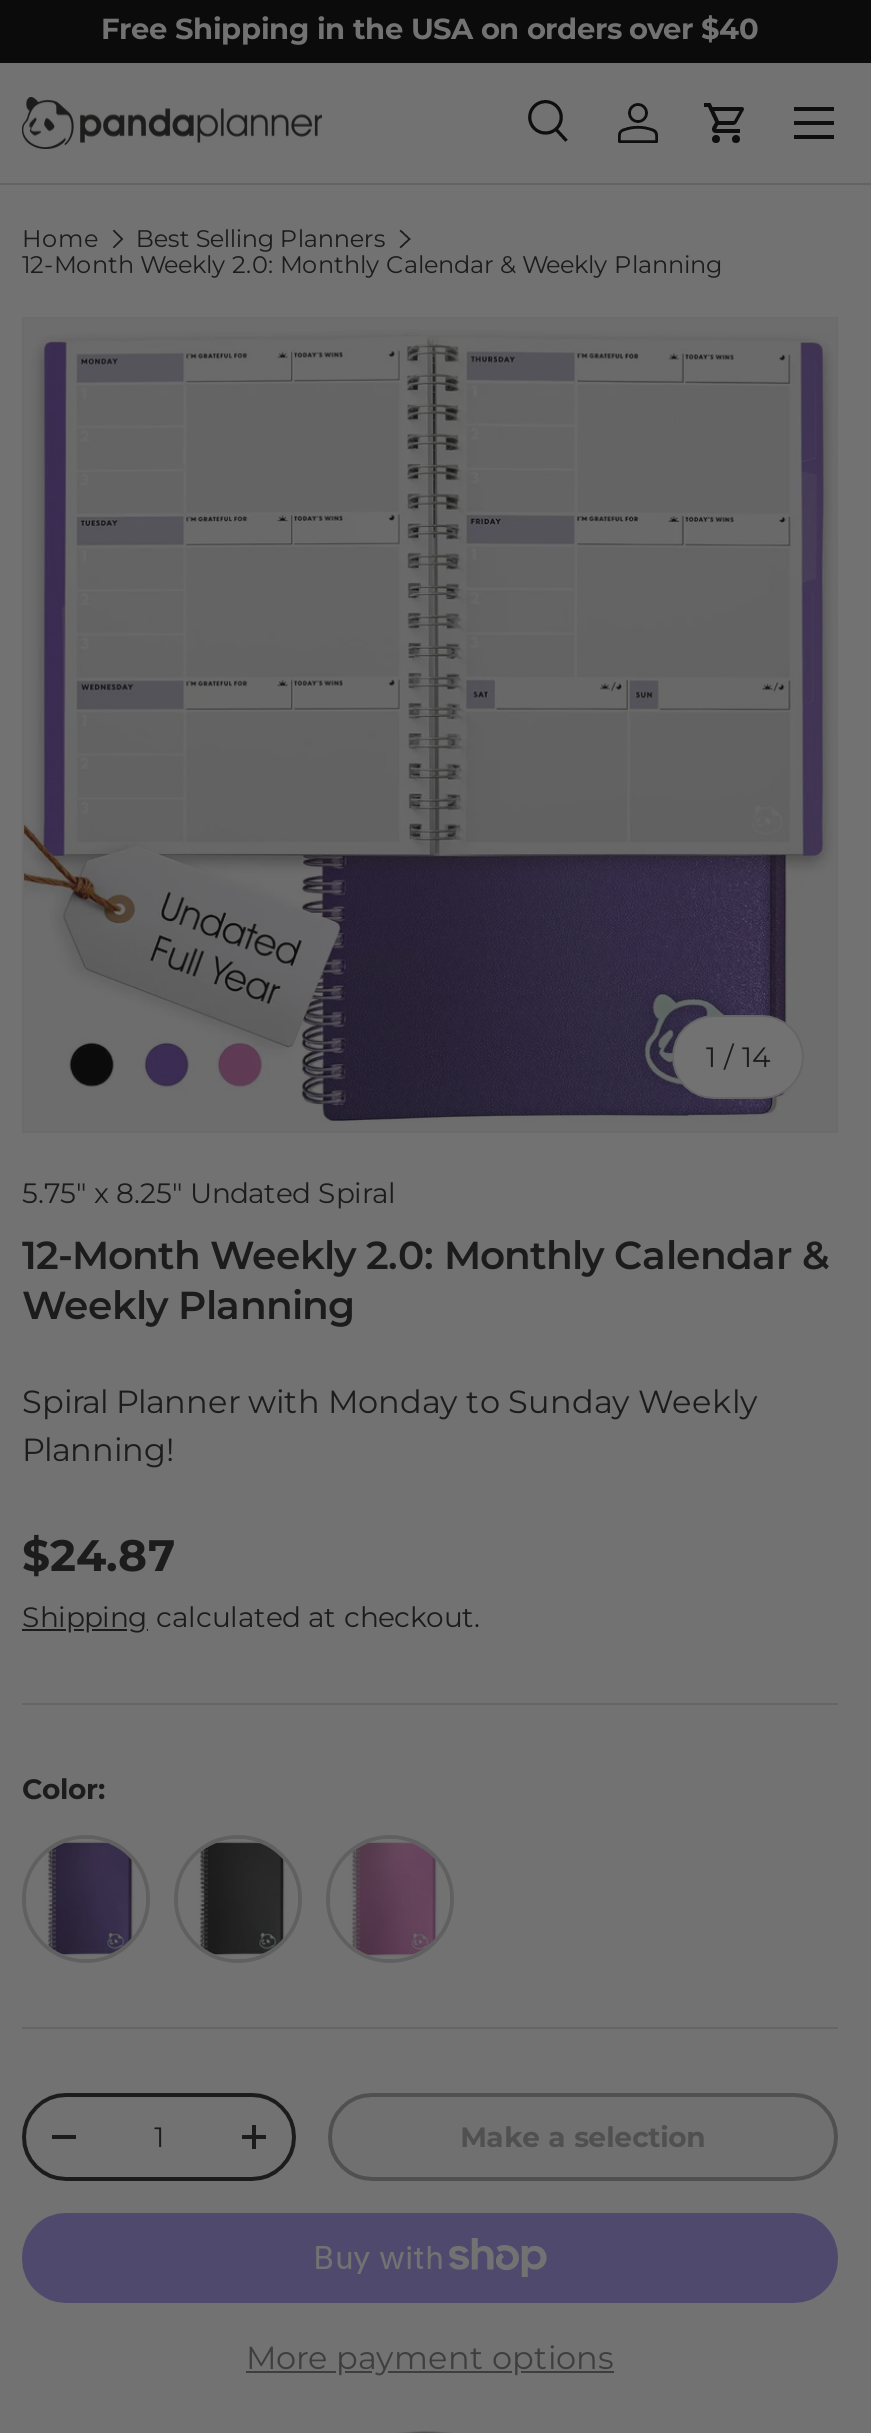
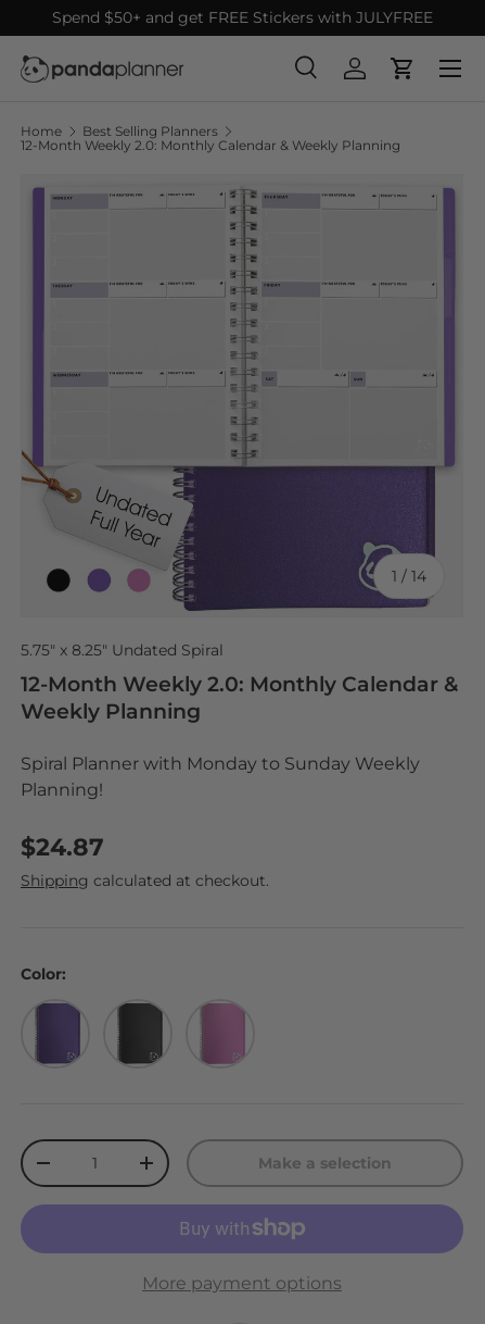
[101,11,759,47] Free Shipping in the USA on orders over $40 -> [52,8,432,27] Spend $50+ and get FREE Stickers with JULYFREE

